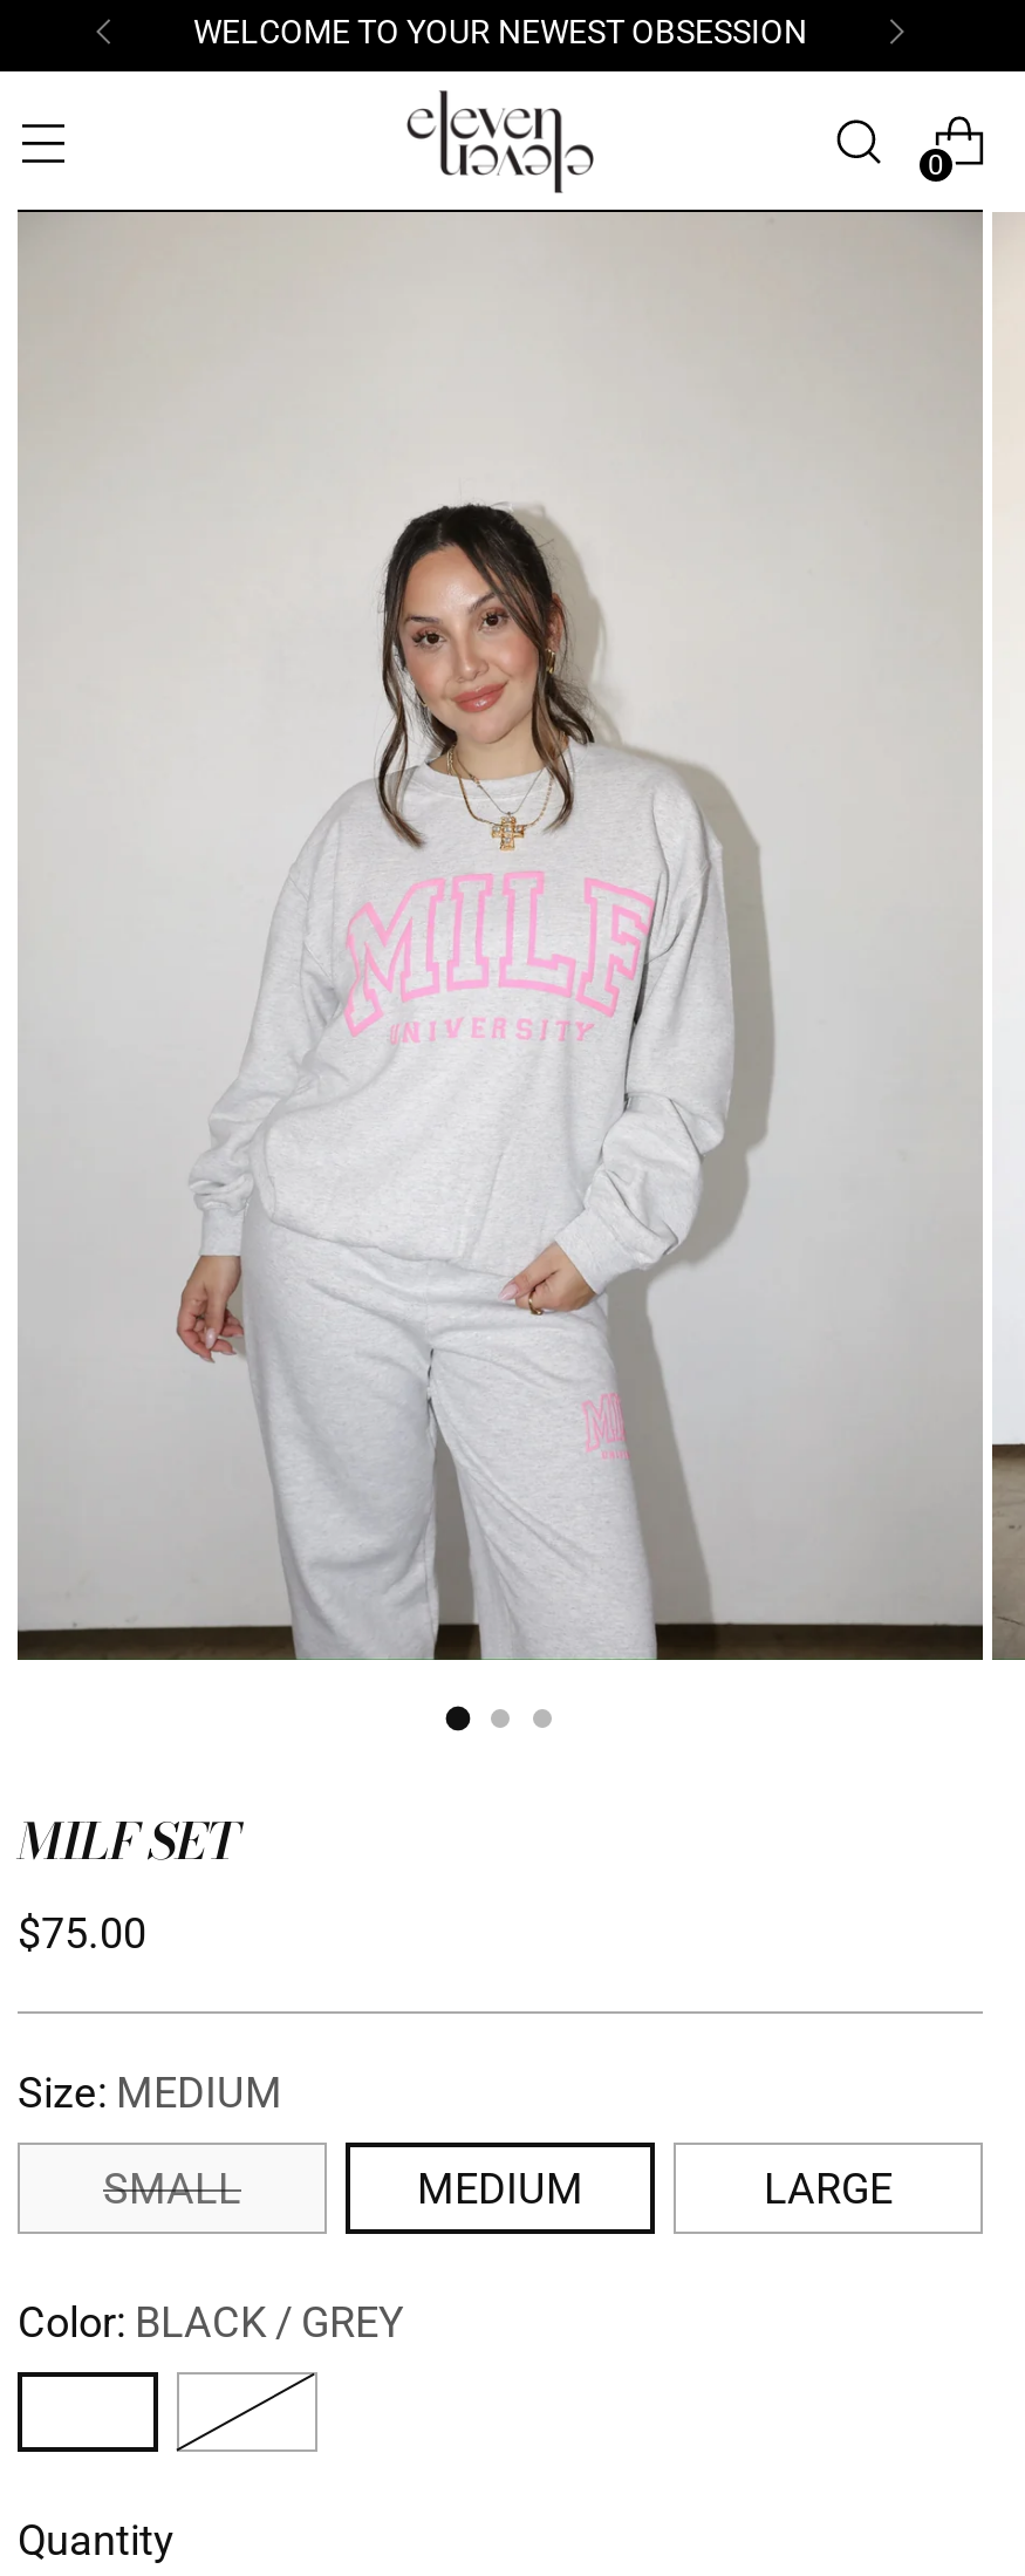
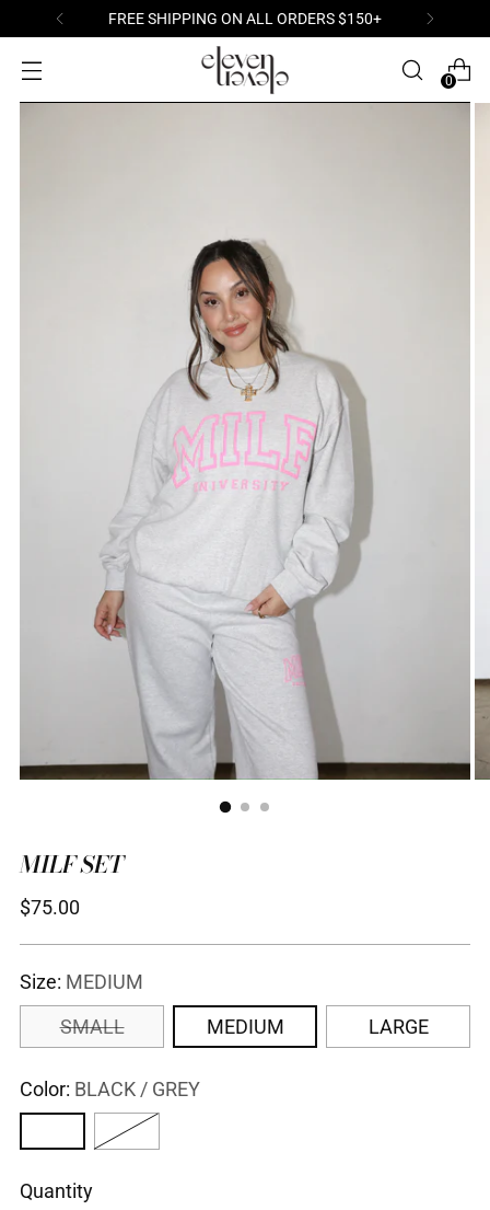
[193,12,807,49] WELCOME TO YOUR NEWEST OBSESSION -> [108,9,382,27] FREE SHIPPING ON ALL ORDERS $150+

